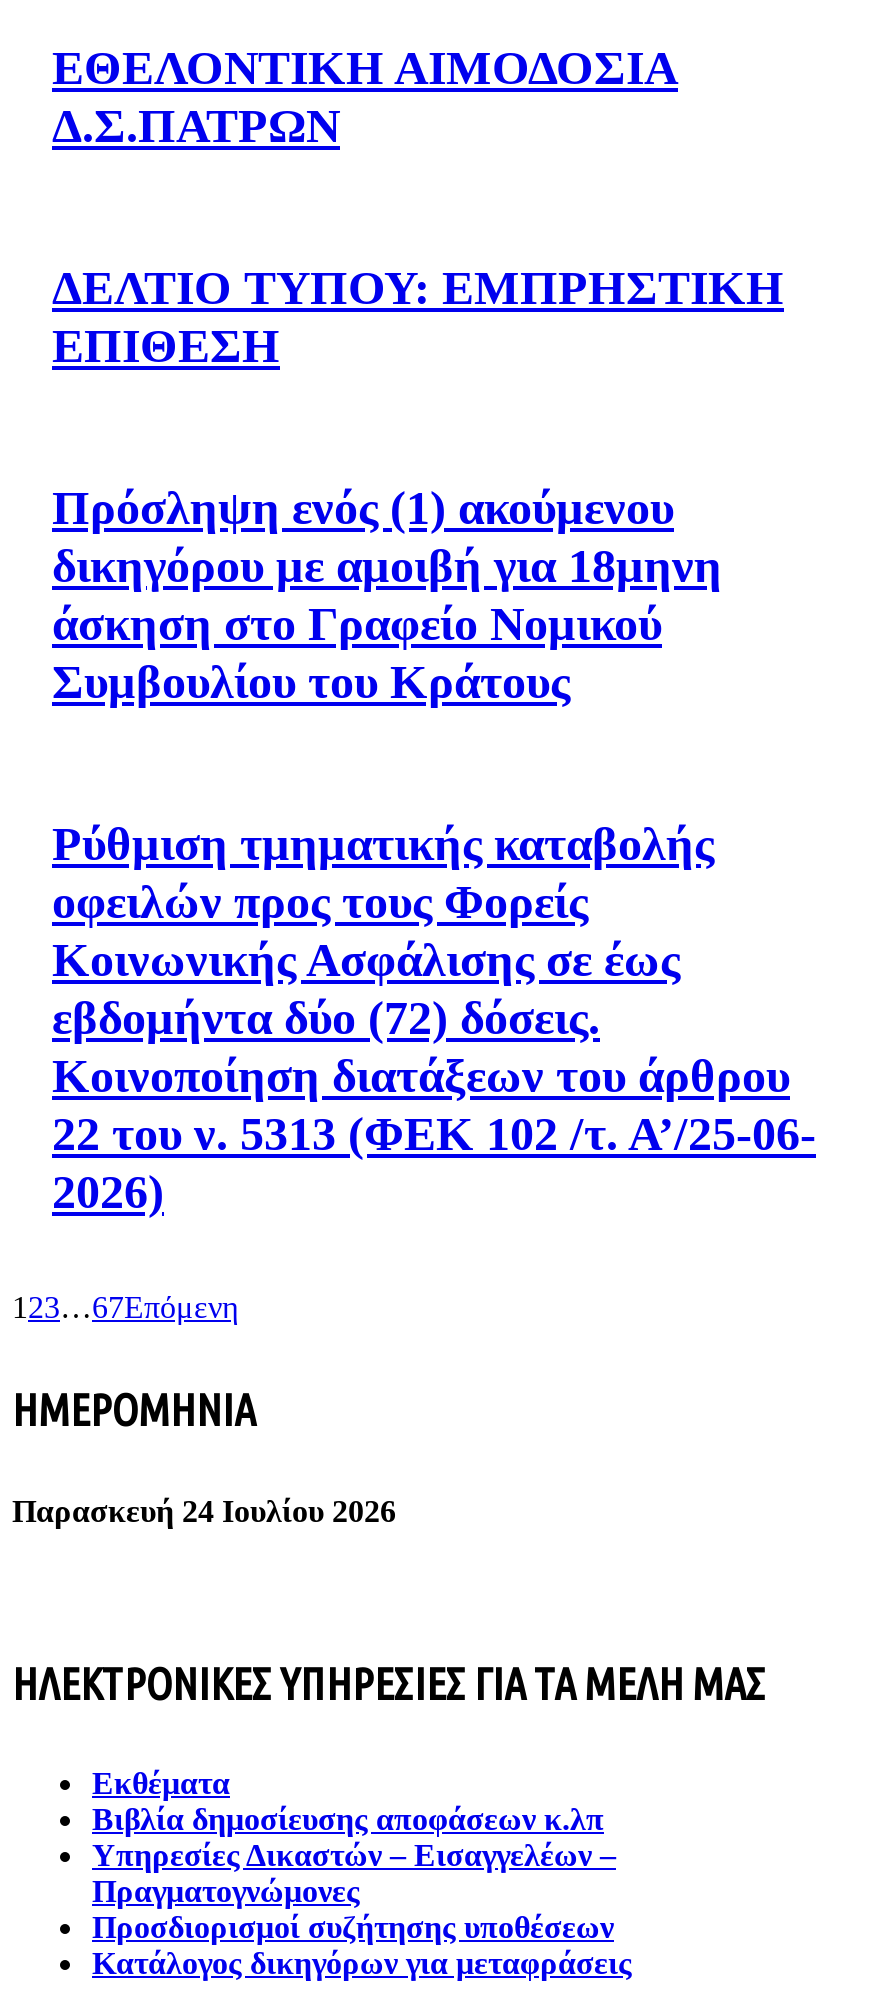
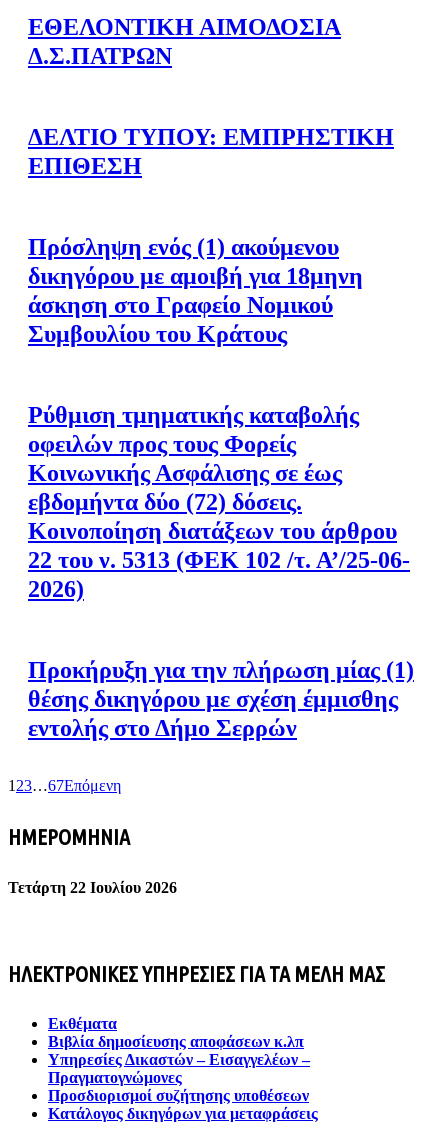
none -> [28,657,414,741] Προκήρυξη για την πλήρωση μίας (1) | θέσης δικηγόρου με σχέση έμμισθης | εντολής στο Δήμο Σερρών
[12,1495,396,1529] Παρασκευή 24 Ιουλίου 2026 -> [8,879,177,896] Τετάρτη 22 Ιουλίου 2026

